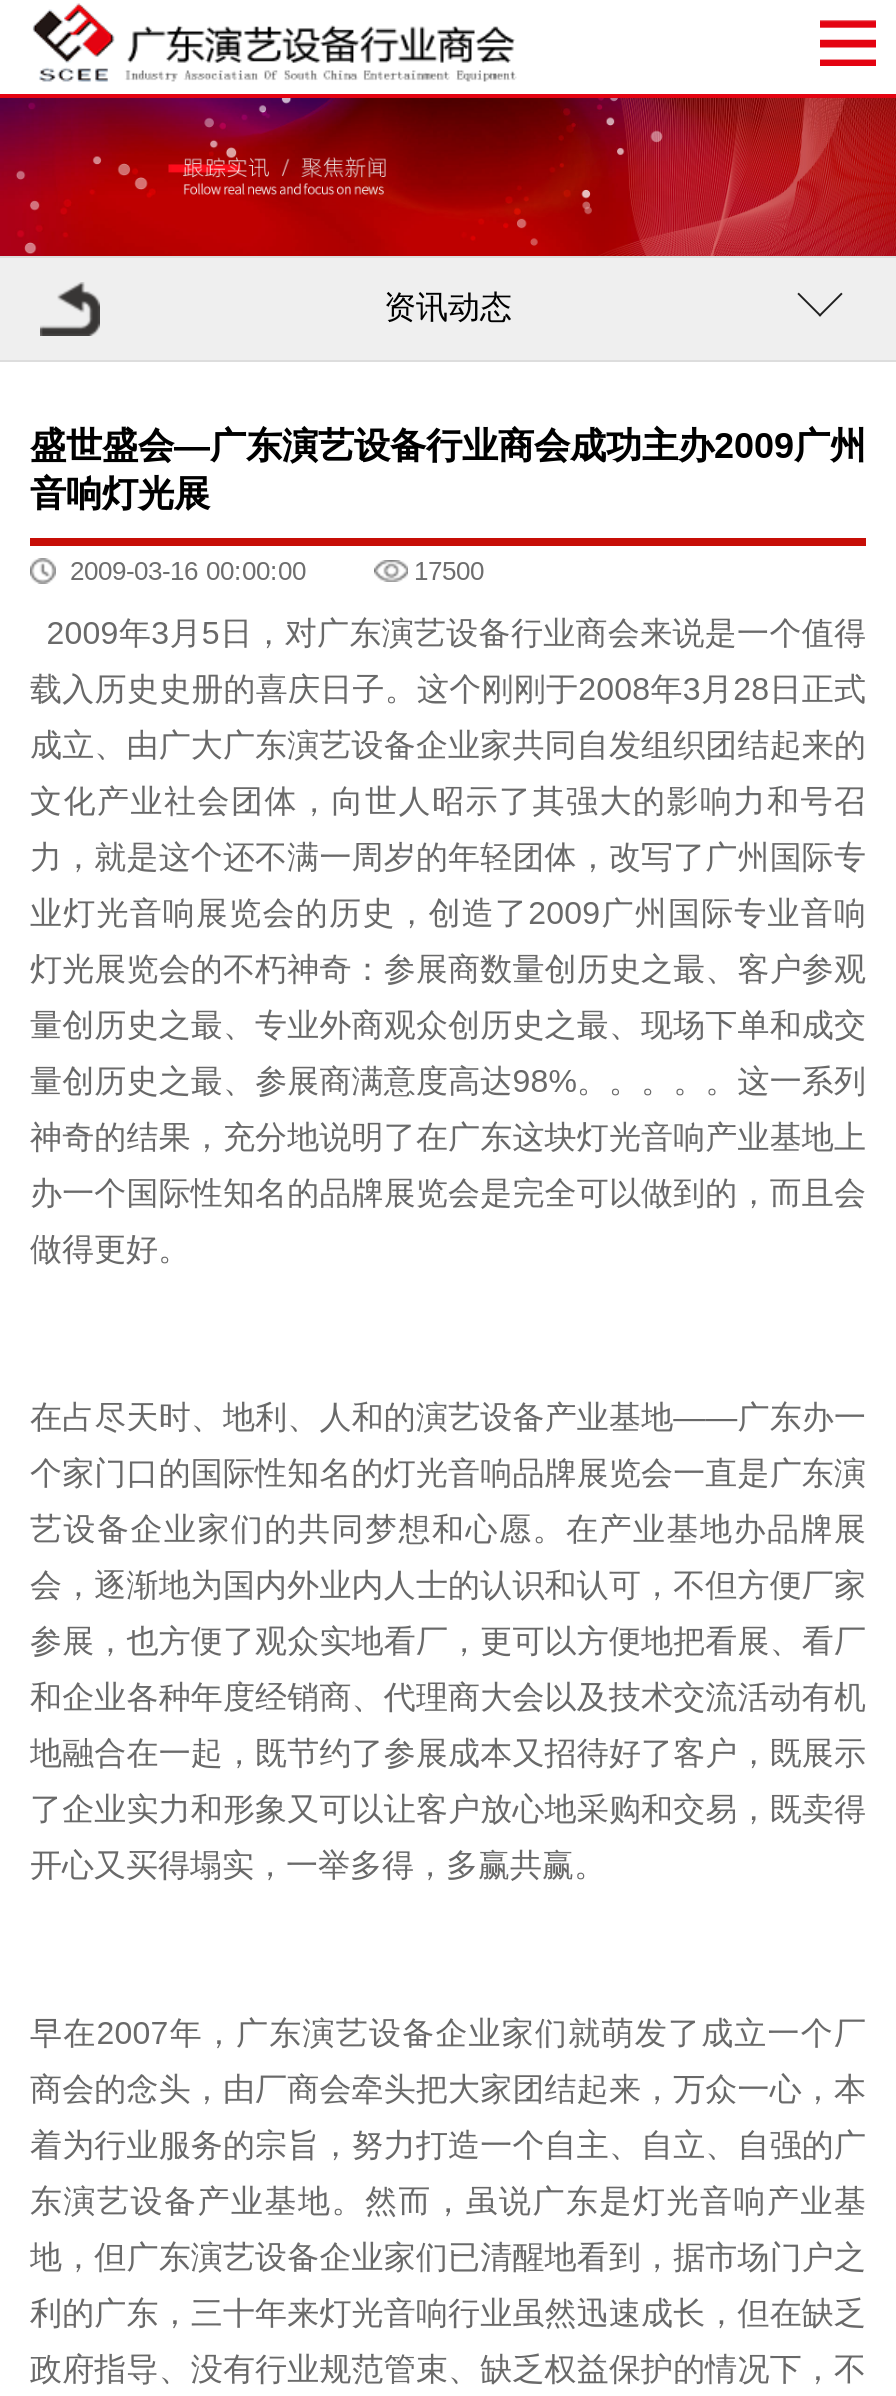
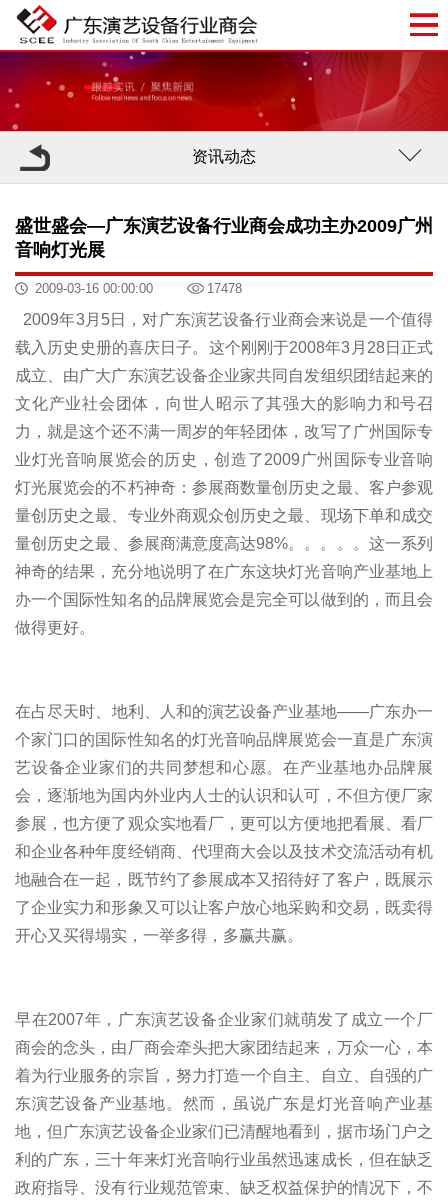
[414,557,484,587] 17500 -> [207,281,242,296] 17478

